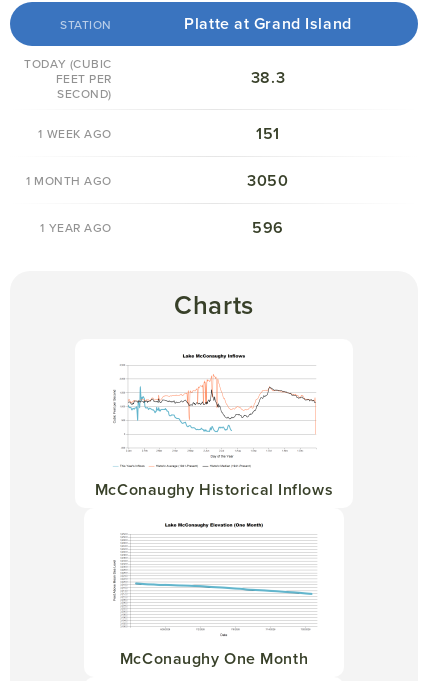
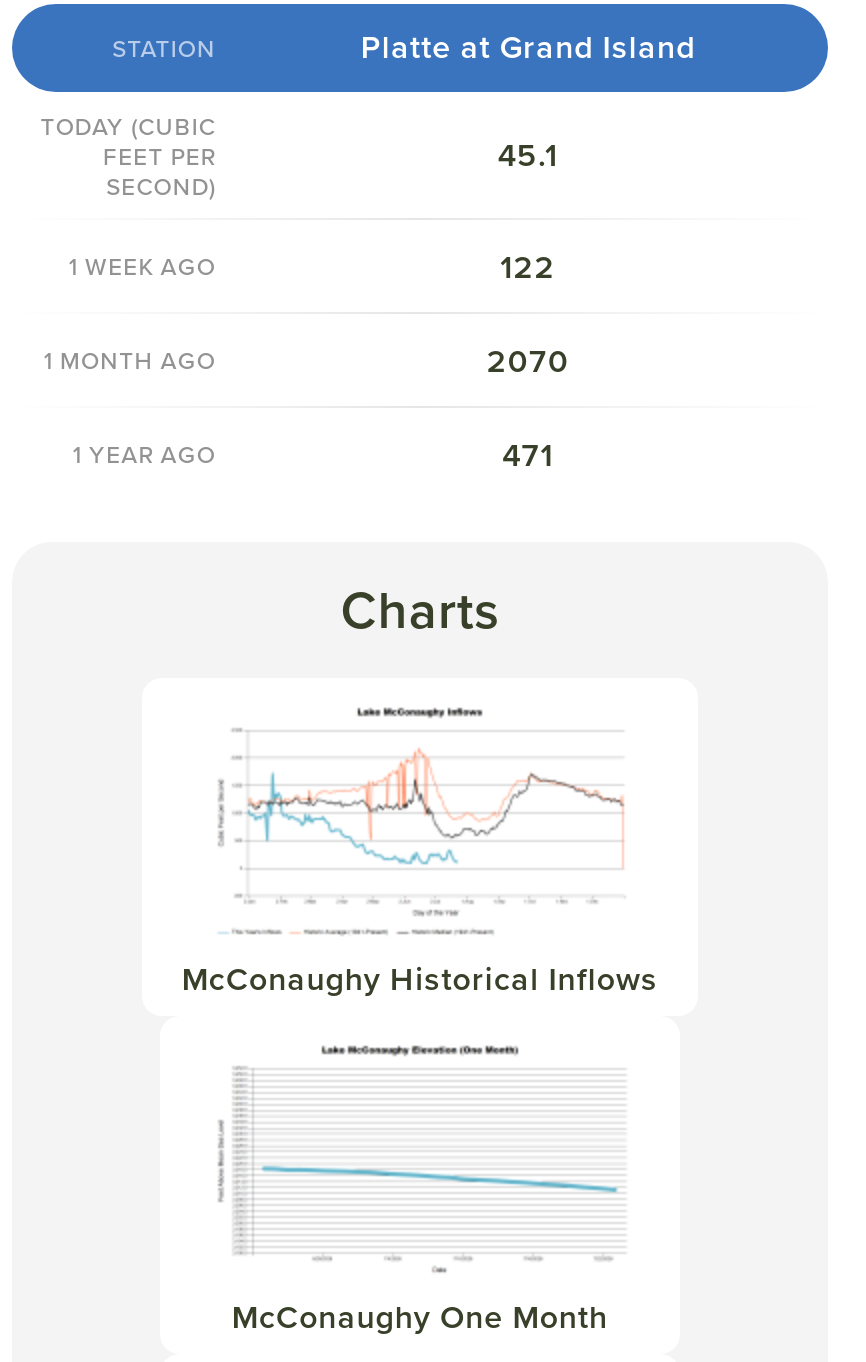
[251,66,285,89] 38.3 -> [498,133,558,179] 45.1
[256,122,280,145] 151 -> [500,244,556,290] 122
[247,169,289,192] 3050 -> [487,338,569,384] 2070
[252,216,284,239] 596 -> [502,432,554,478] 471

